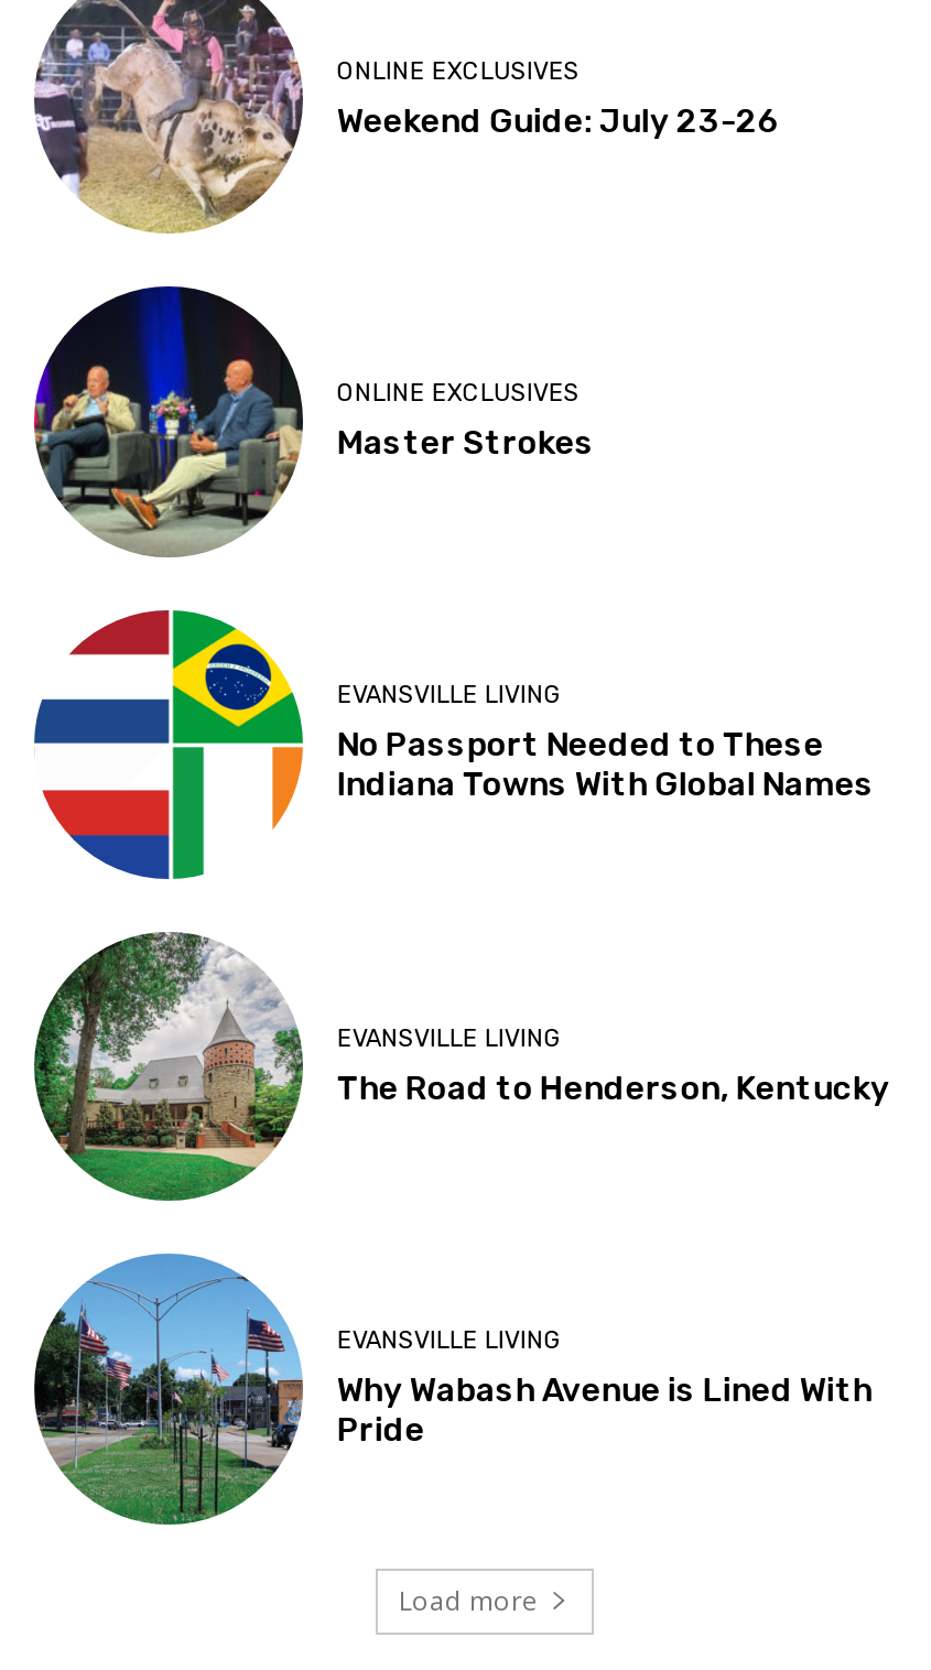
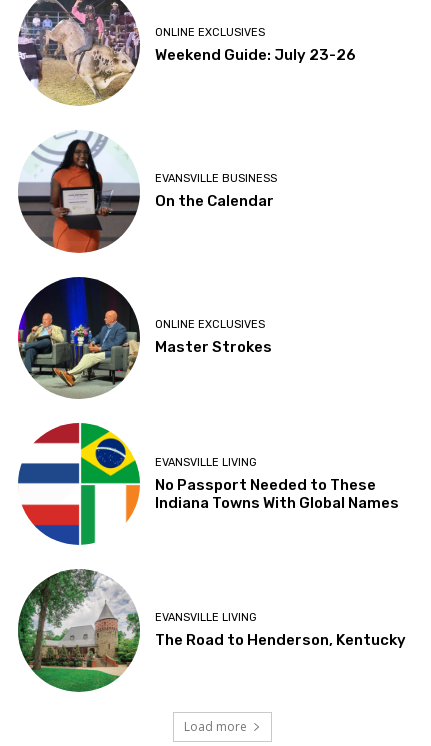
none -> [18,130,277,253] [image] | EVANSVILLE BUSINESS | On the Calendar
moved [30,282,890,1108] -> [16,274,406,649]: [image] | ONLINE EXCLUSIVES | Master Strokes | EVANSVILLE LIVING | No Passport Needed to These | Indiana Towns With Global Names | EVANSVILLE LIVING | The Road to Henderson, Kentucky
[34,1254,872,1514] [image] | EVANSVILLE LIVING | Why Wabash Avenue is Lined With | Pride -> none

